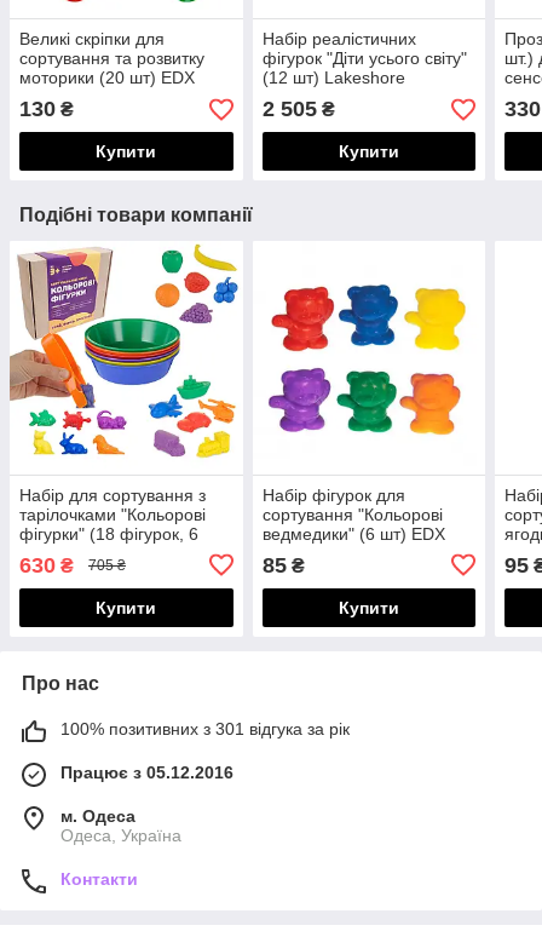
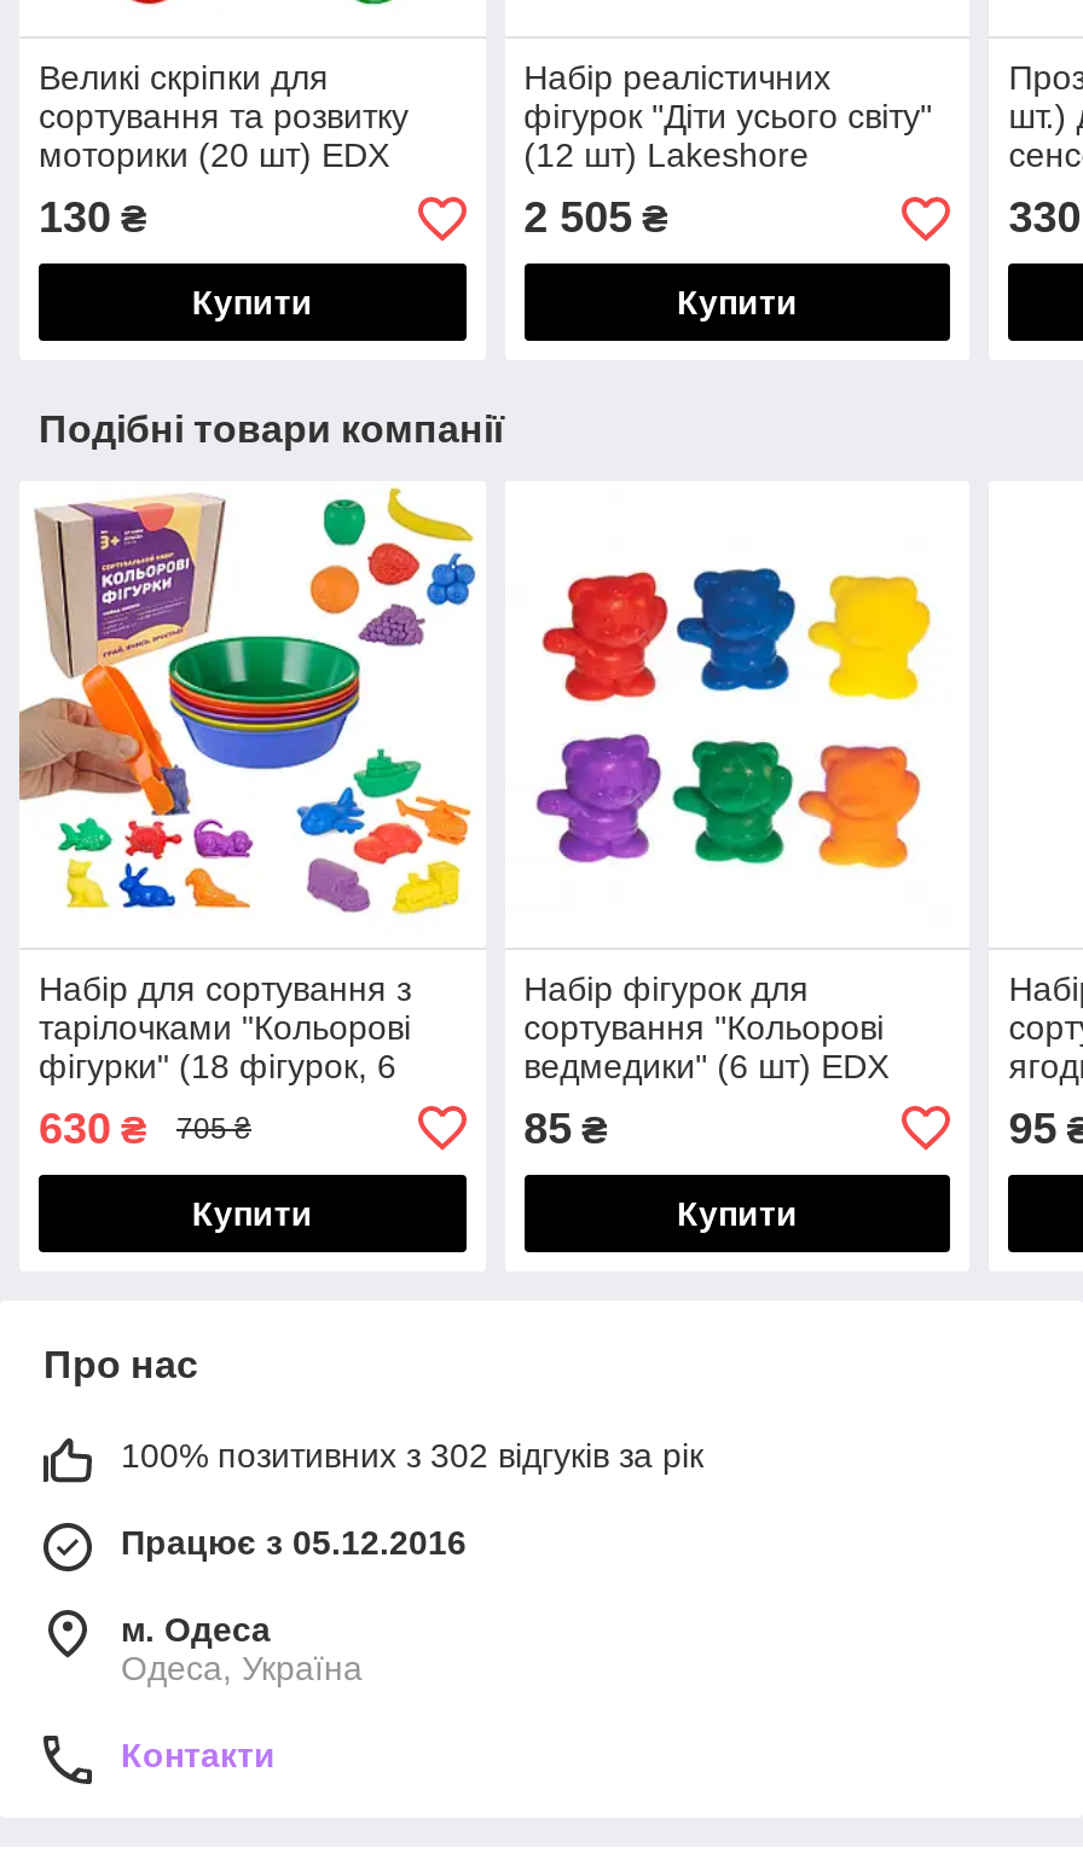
[60,719,350,738] 100% позитивних з 301 відгука за рік -> [121,1435,703,1474] 100% позитивних з 302 відгуків за рік

